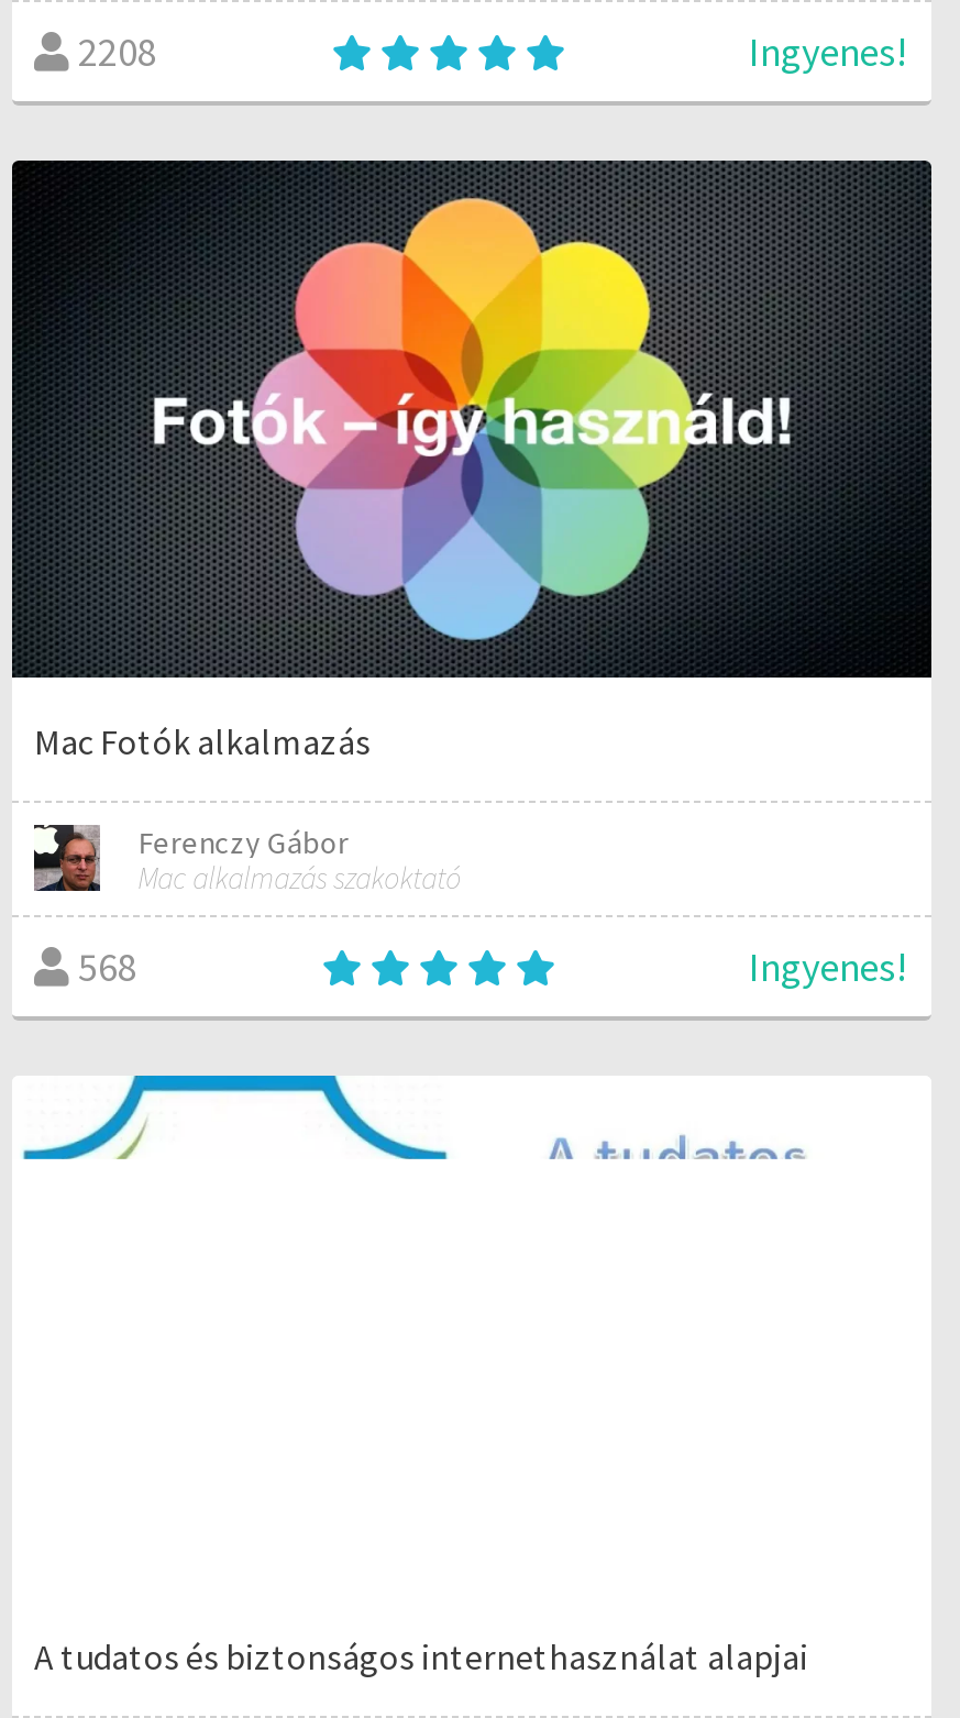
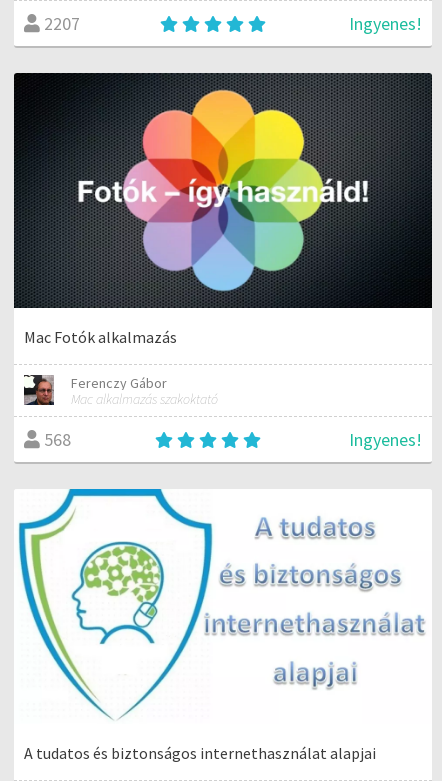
[69,27,157,77] 2208 -> [40,12,80,35] 2207
none -> [18,526,425,720] [image]

